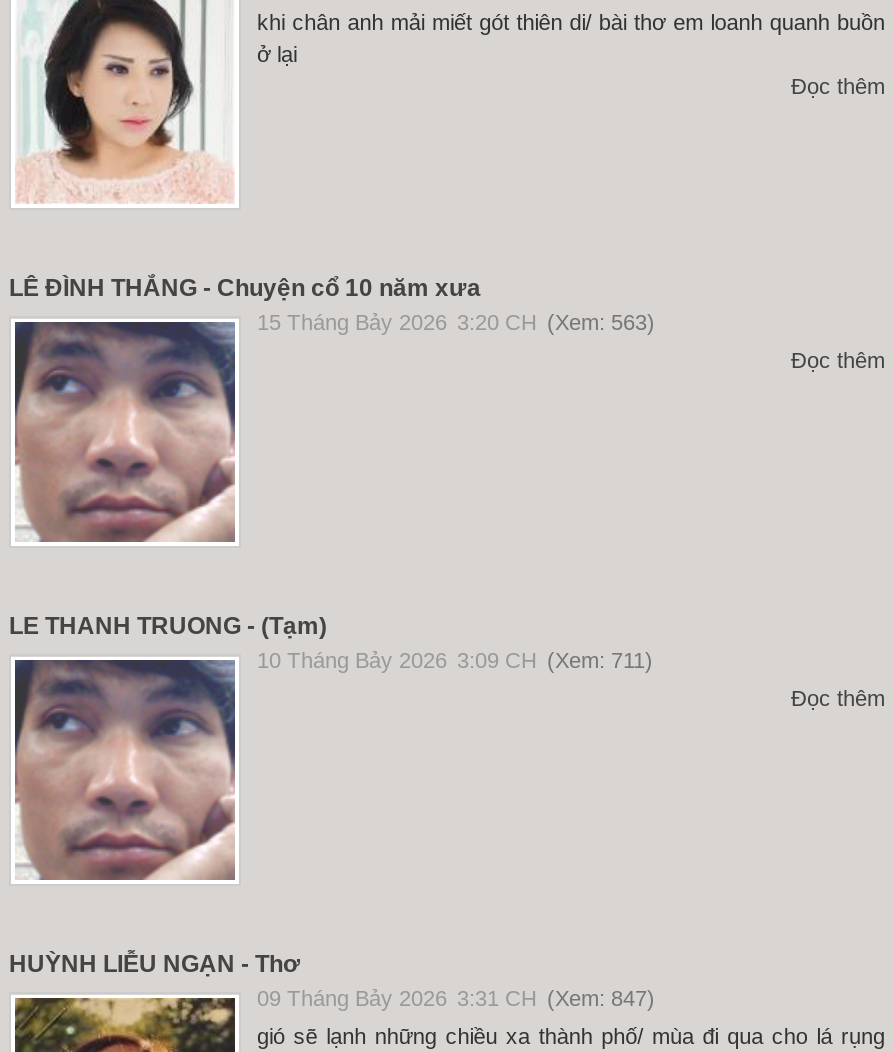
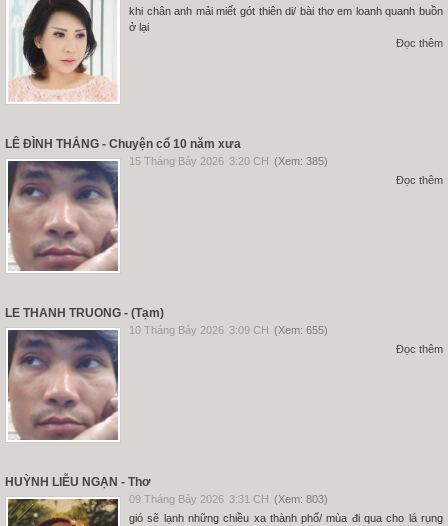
[257,311,655,335] 15 Tháng Bảy 2026 3:20 CH (Xem: 563) -> [129,155,328,167] 15 Tháng Bảy 2026 3:20 CH (Xem: 385)
[257,649,653,673] 10 Tháng Bảy 2026 3:09 CH (Xem: 711) -> [129,324,328,336] 10 Tháng Bảy 2026 3:09 CH (Xem: 655)
[257,987,655,1011] 09 Tháng Bảy 2026 3:31 CH (Xem: 847) -> [129,493,328,505] 09 Tháng Bảy 2026 3:31 CH (Xem: 803)

